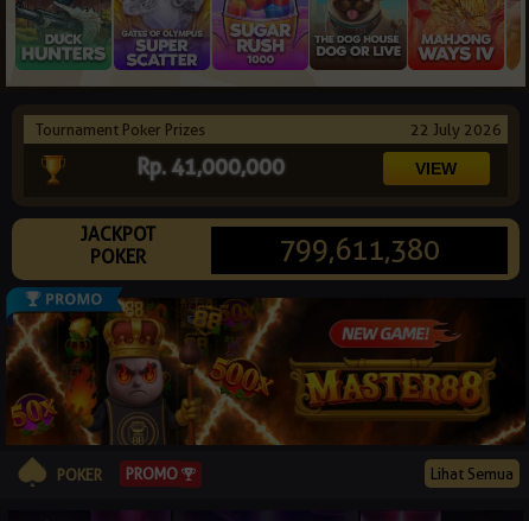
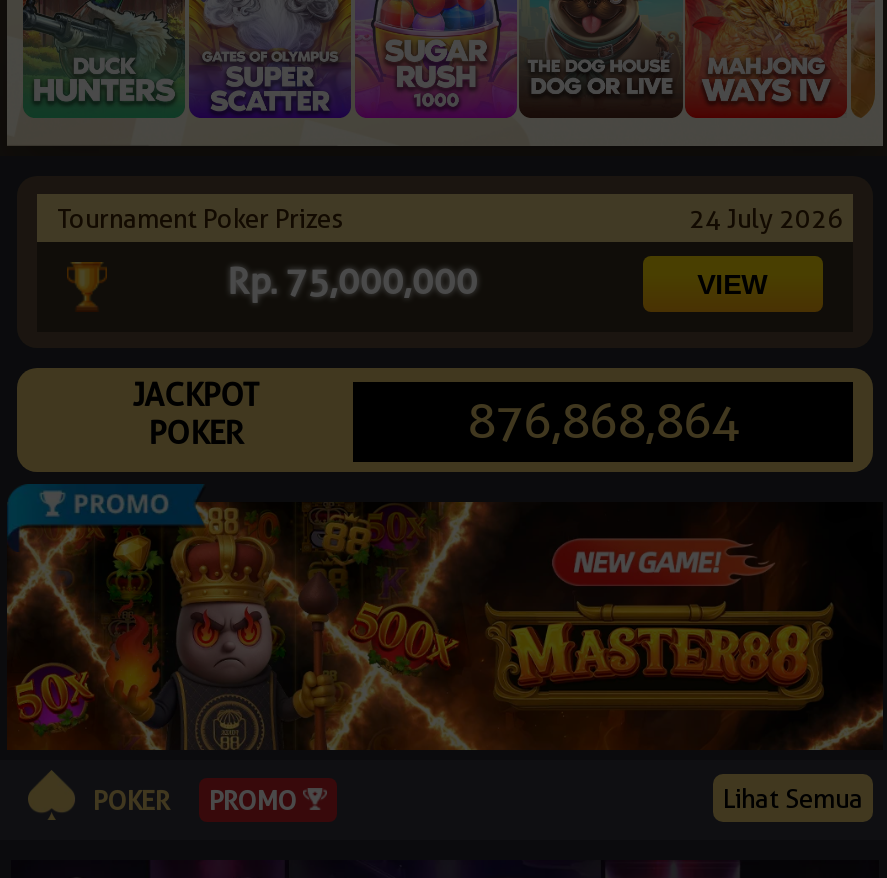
[410,120,502,139] 22 July 2026 -> [689,202,843,234] 24 July 2026
[137,155,285,179] Rp. 41,000,000 -> [227,260,477,302] Rp. 75,000,000
[279,233,440,267] 799,611,380 -> [467,392,739,450] 876,868,864

